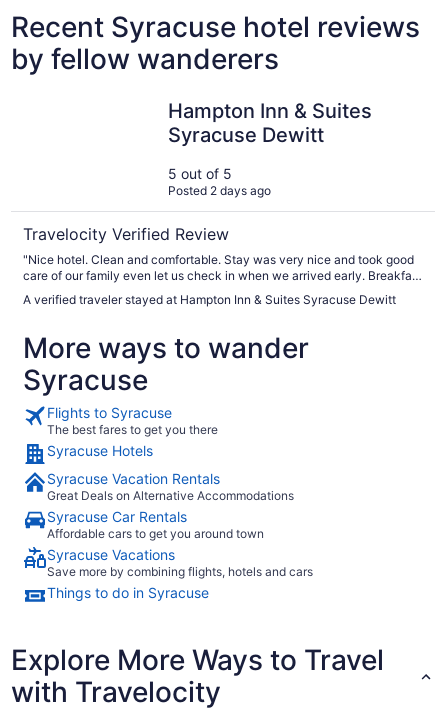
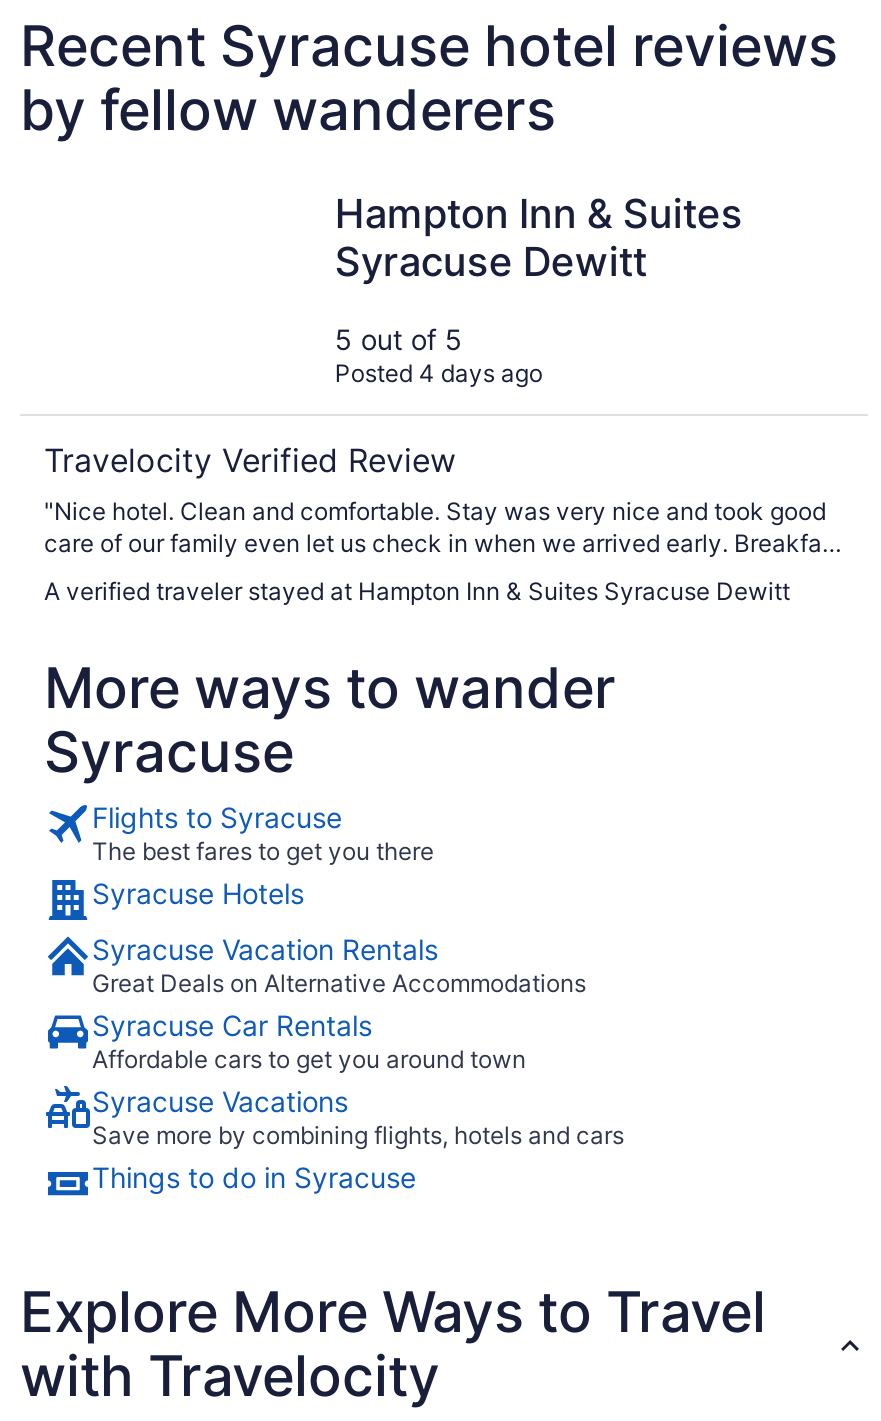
[168,183,271,198] Posted 2 days ago -> [335,358,543,388] Posted 4 days ago

